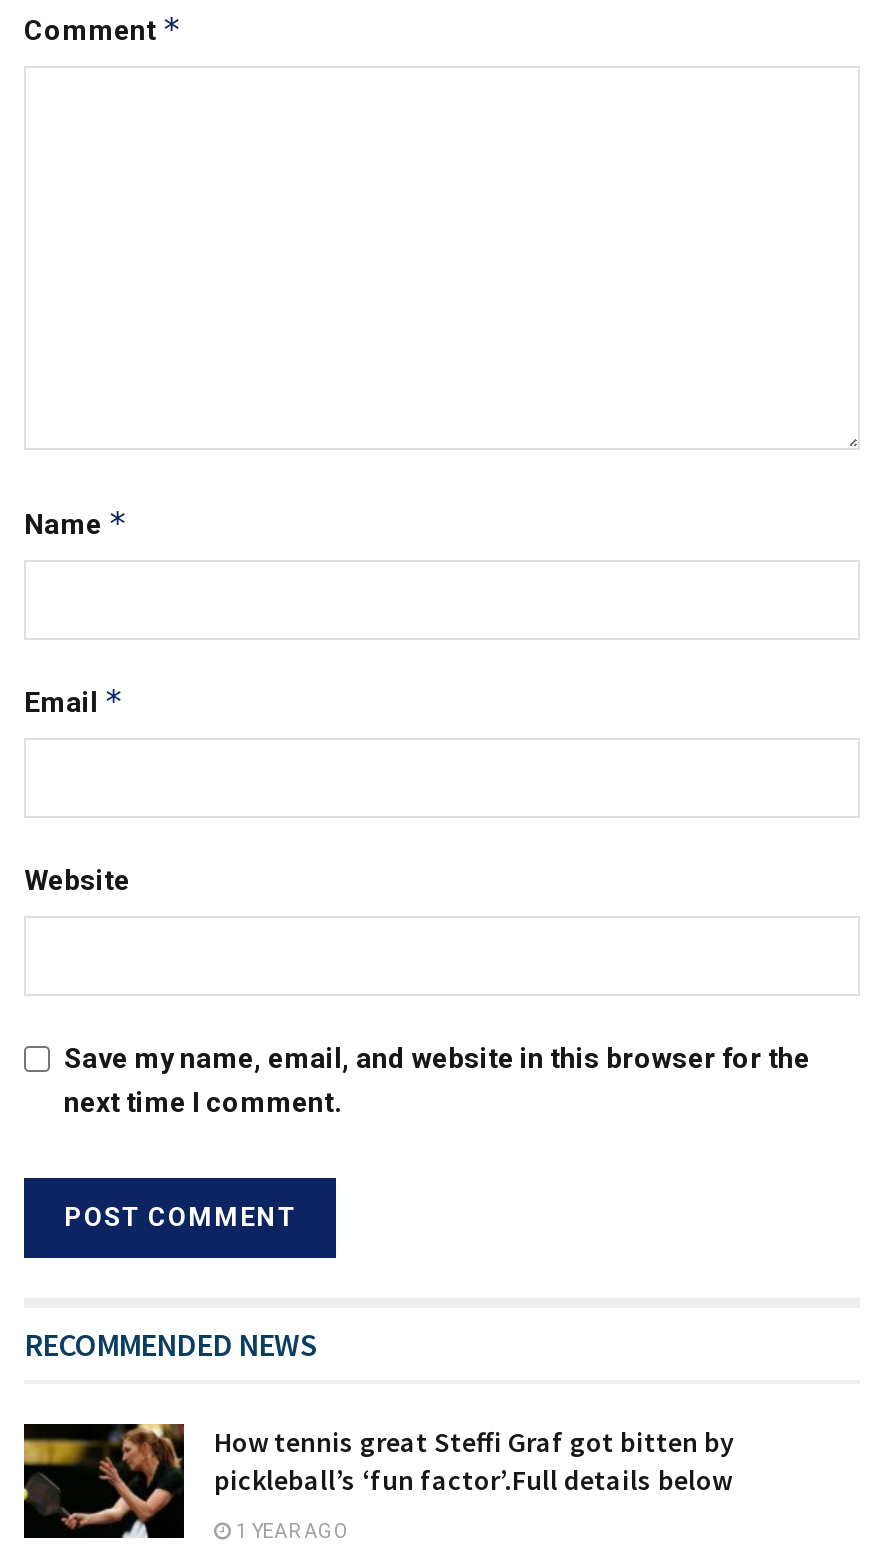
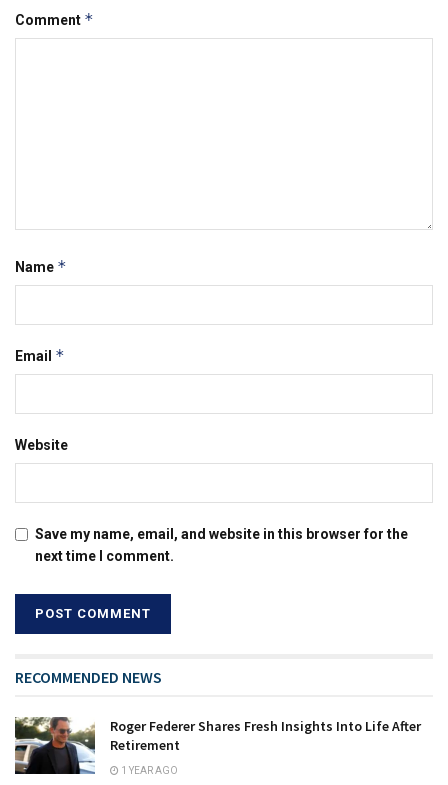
[22,1422,734,1540] [image] | How tennis great Steffi Graf got bitten by | pickleball’s ‘fun factor’.Full details below -> [14,716,421,775] [image] | Roger Federer Shares Fresh Insights Into Life After | Retirement

